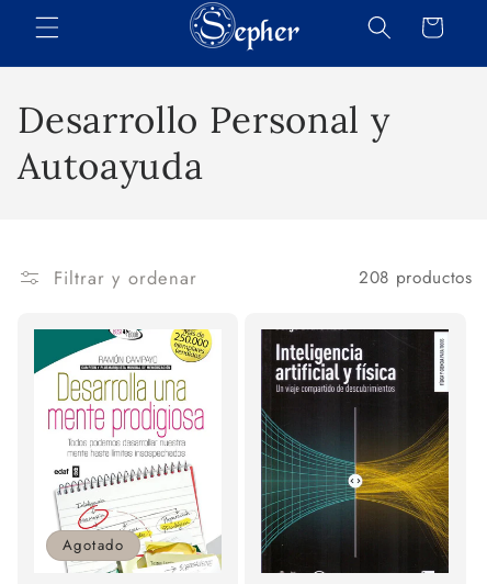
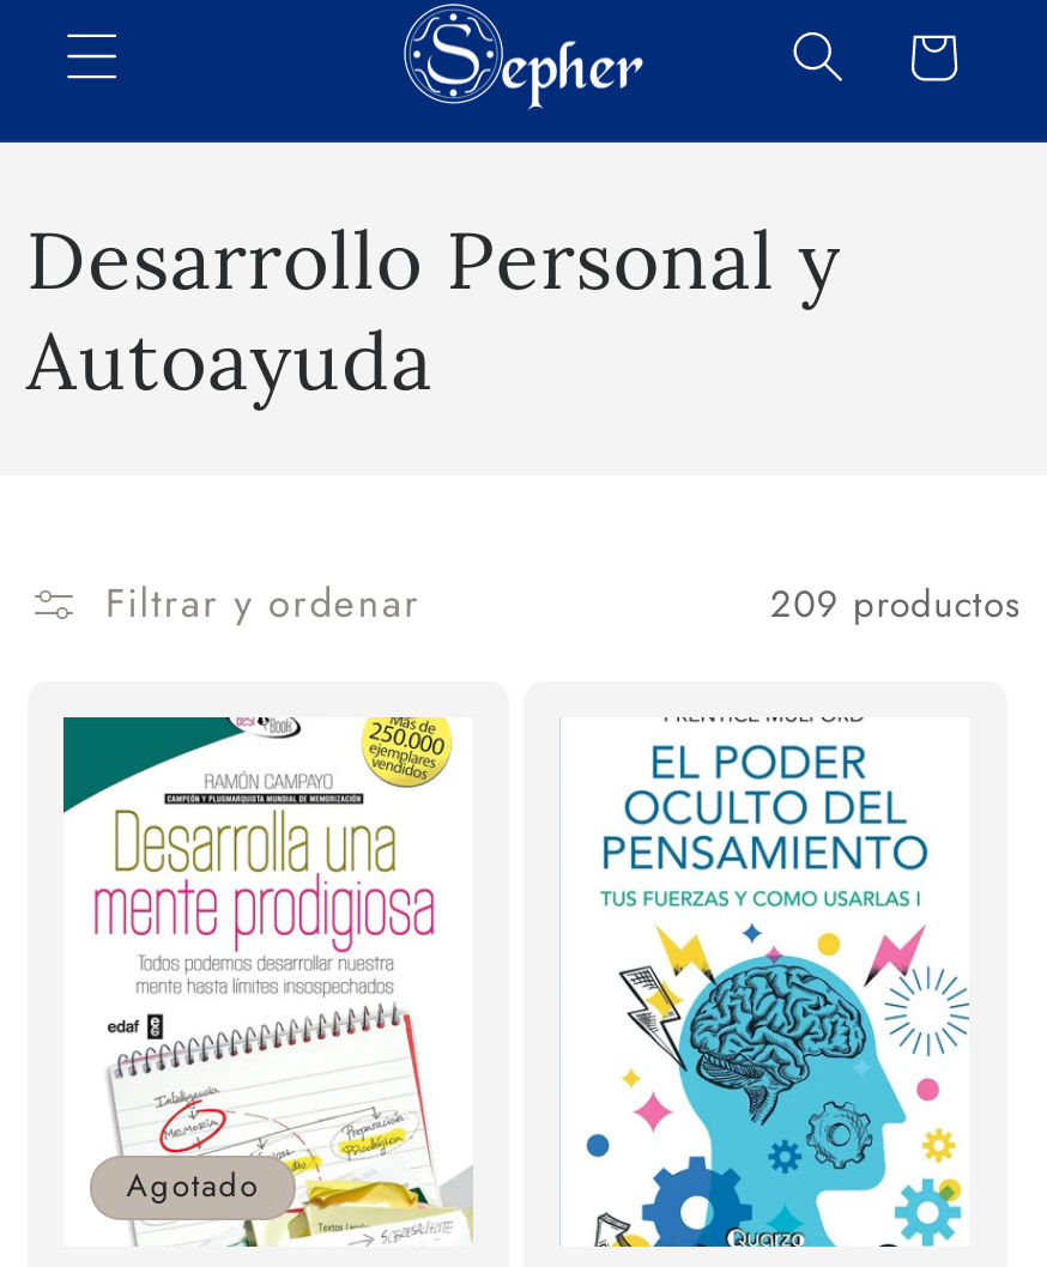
[359,266,472,290] 208 productos -> [770,578,1021,631] 209 productos
[260,328,450,574] [image] -> [559,717,969,1249] [image]

